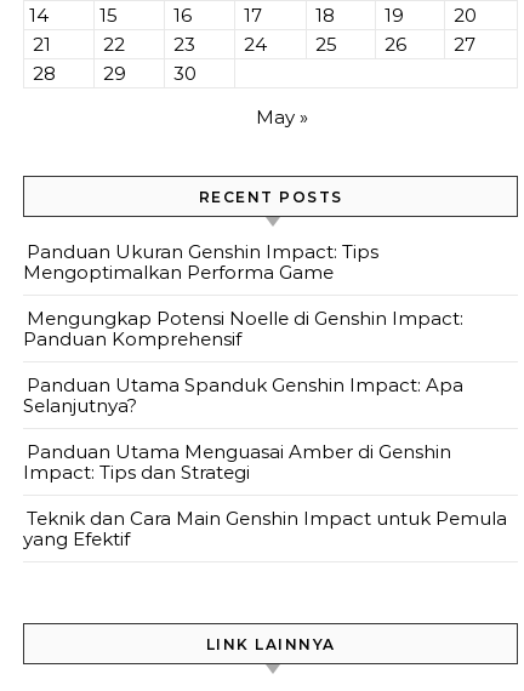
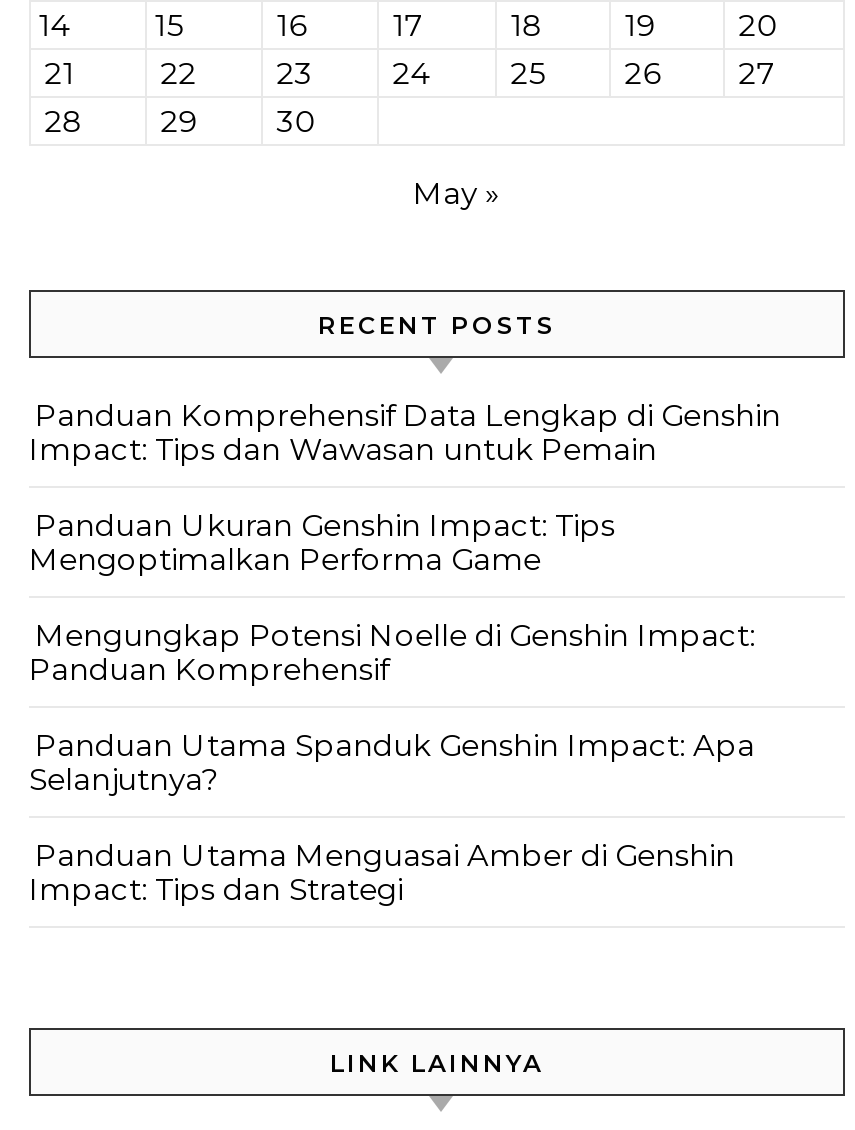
none -> [29,396,781,468] Panduan Komprehensif Data Lengkap di Genshin | Impact: Tips dan Wawasan untuk Pemain
moved [23,240,463,484] -> [29,506,755,908]: Panduan Ukuran Genshin Impact: Tips | Mengoptimalkan Performa Game | Mengungkap Potensi Noelle di Genshin Impact: | Panduan Komprehensif | Panduan Utama Spanduk Genshin Impact: Apa | Selanjutnya? | Panduan Utama Menguasai Amber di Genshin | Impact: Tips dan Strategi
[23,507,507,550] Teknik dan Cara Main Genshin Impact untuk Pemula | yang Efektif -> none

